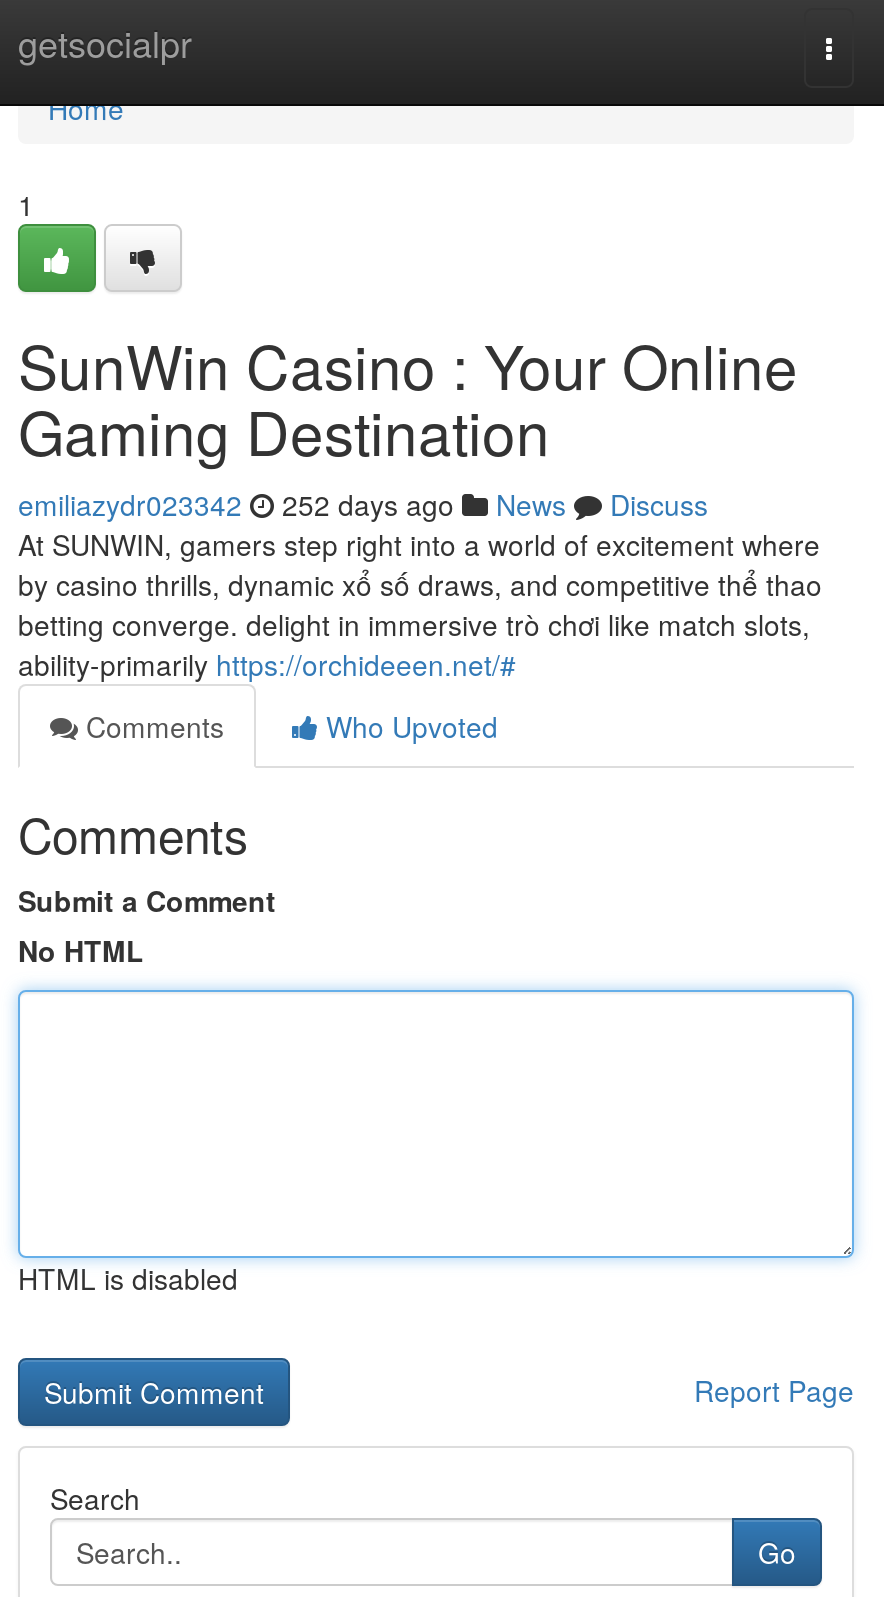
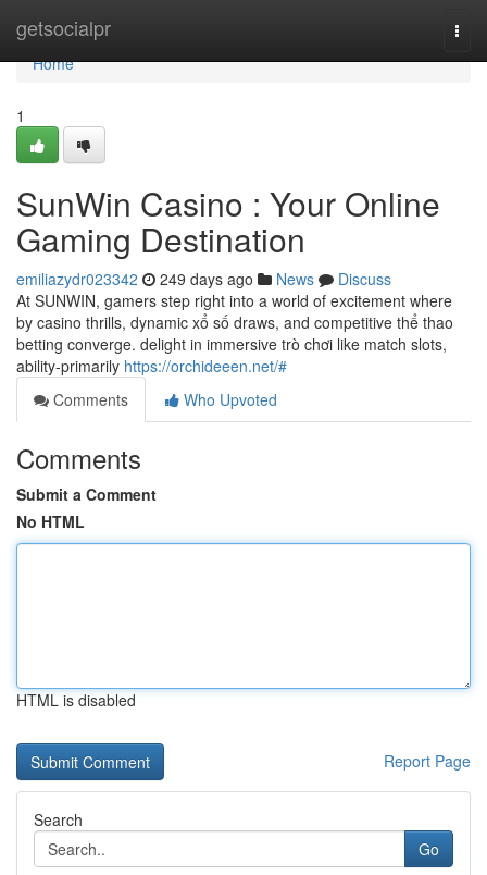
[18,484,708,524] emiliazydr023342 252 days ago News Discuss -> [16,268,391,289] emiliazydr023342 249 days ago News Discuss

